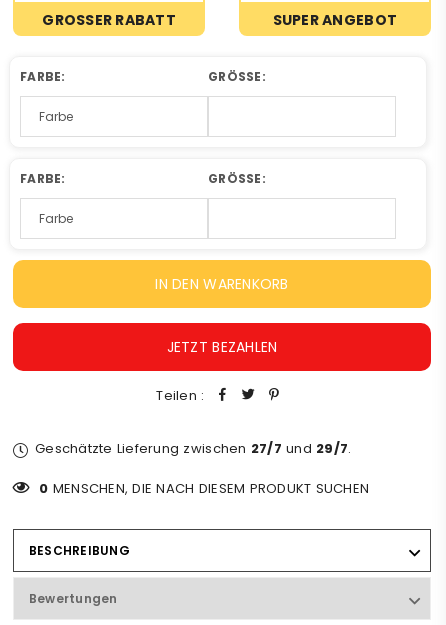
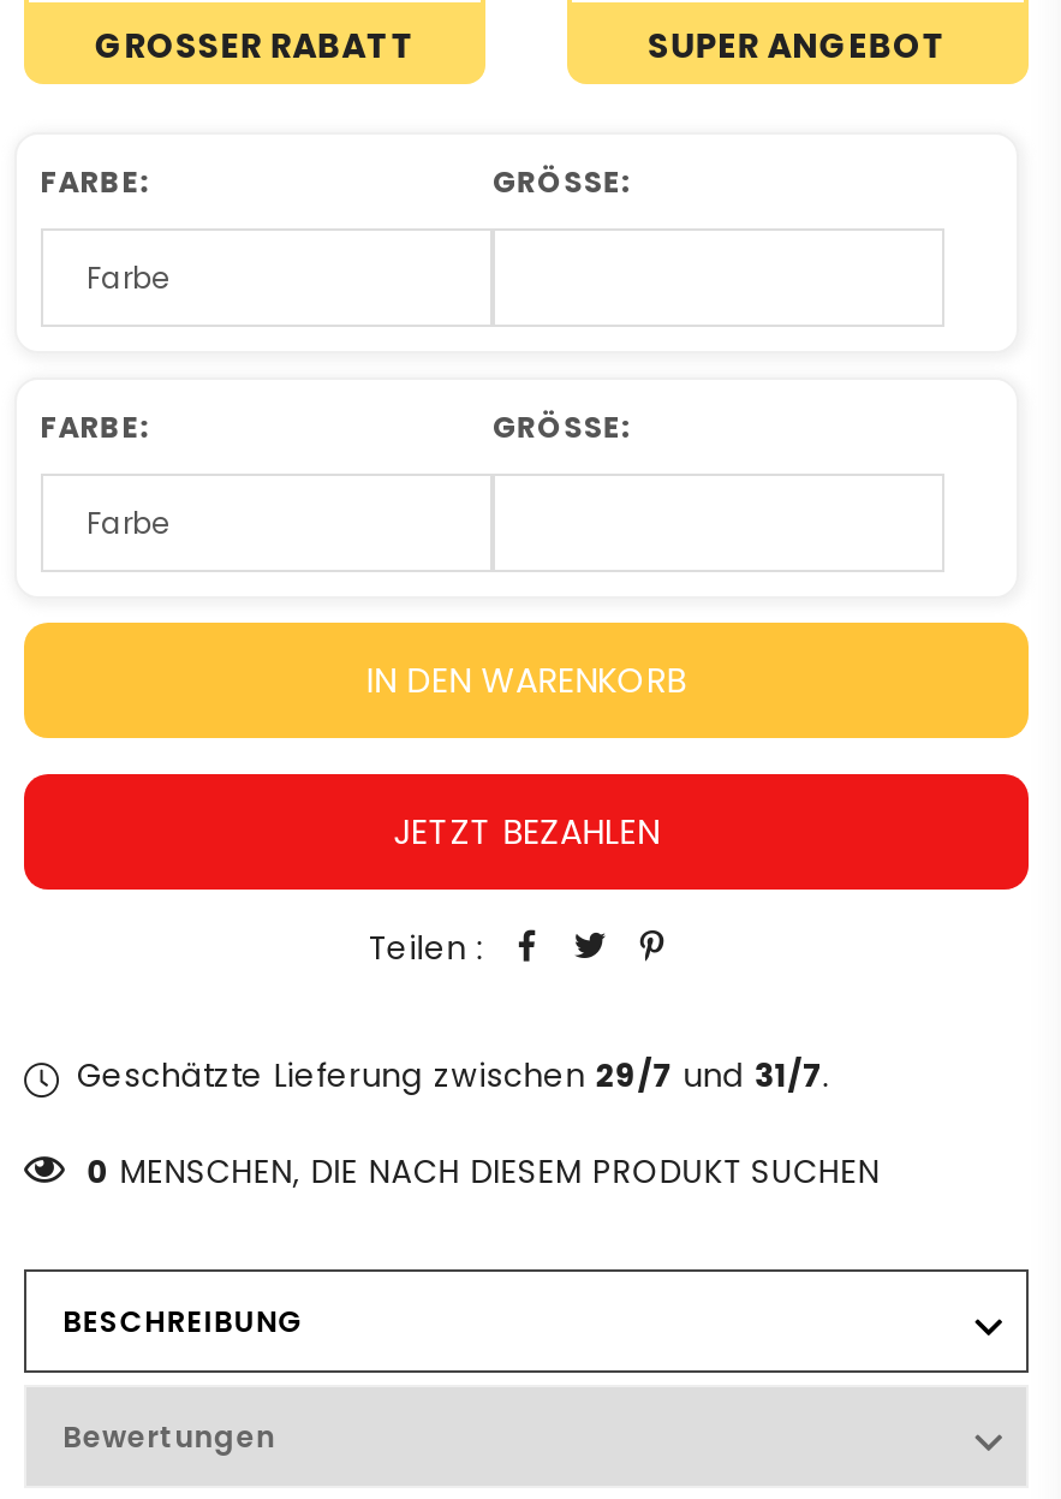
[35,439,351,458] Geschätzte Lieferung zwischen 27/7 und 29/7. -> [77,1053,830,1099] Geschätzte Lieferung zwischen 29/7 und 31/7.

